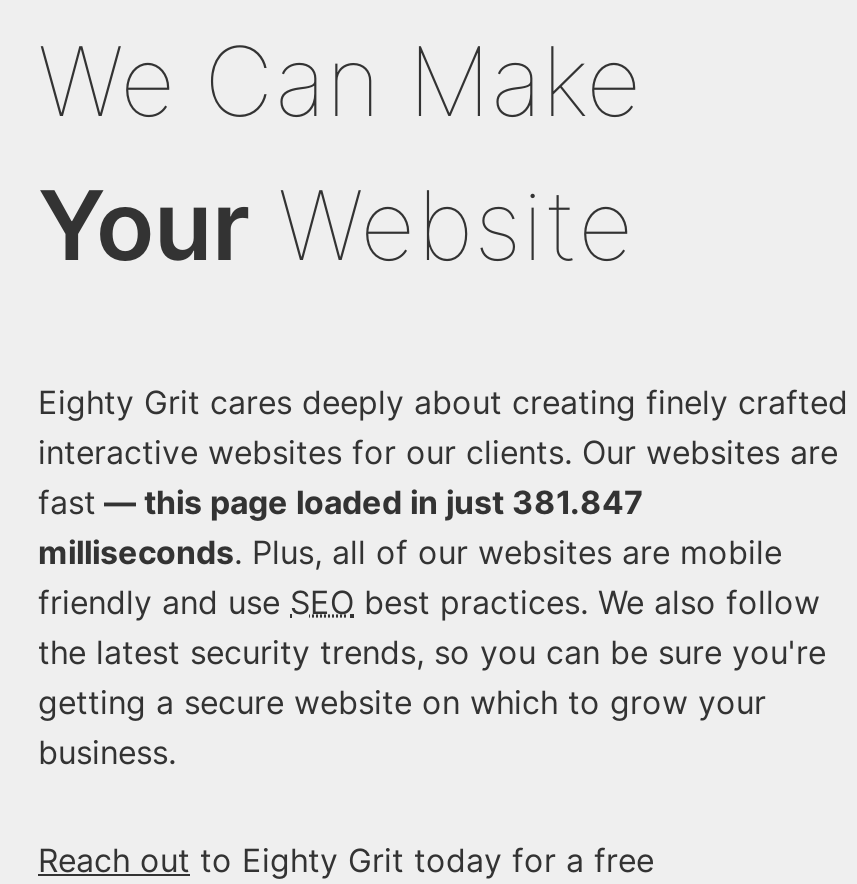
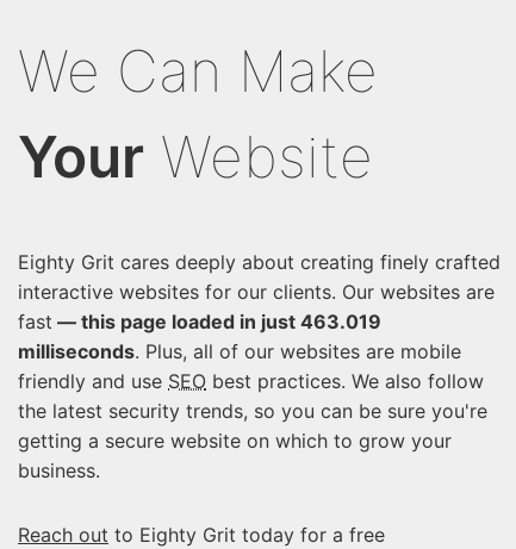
[38,482,644,522] fast — this page loaded in just 381.847 -> [18,310,381,334] fast — this page loaded in just 463.019

